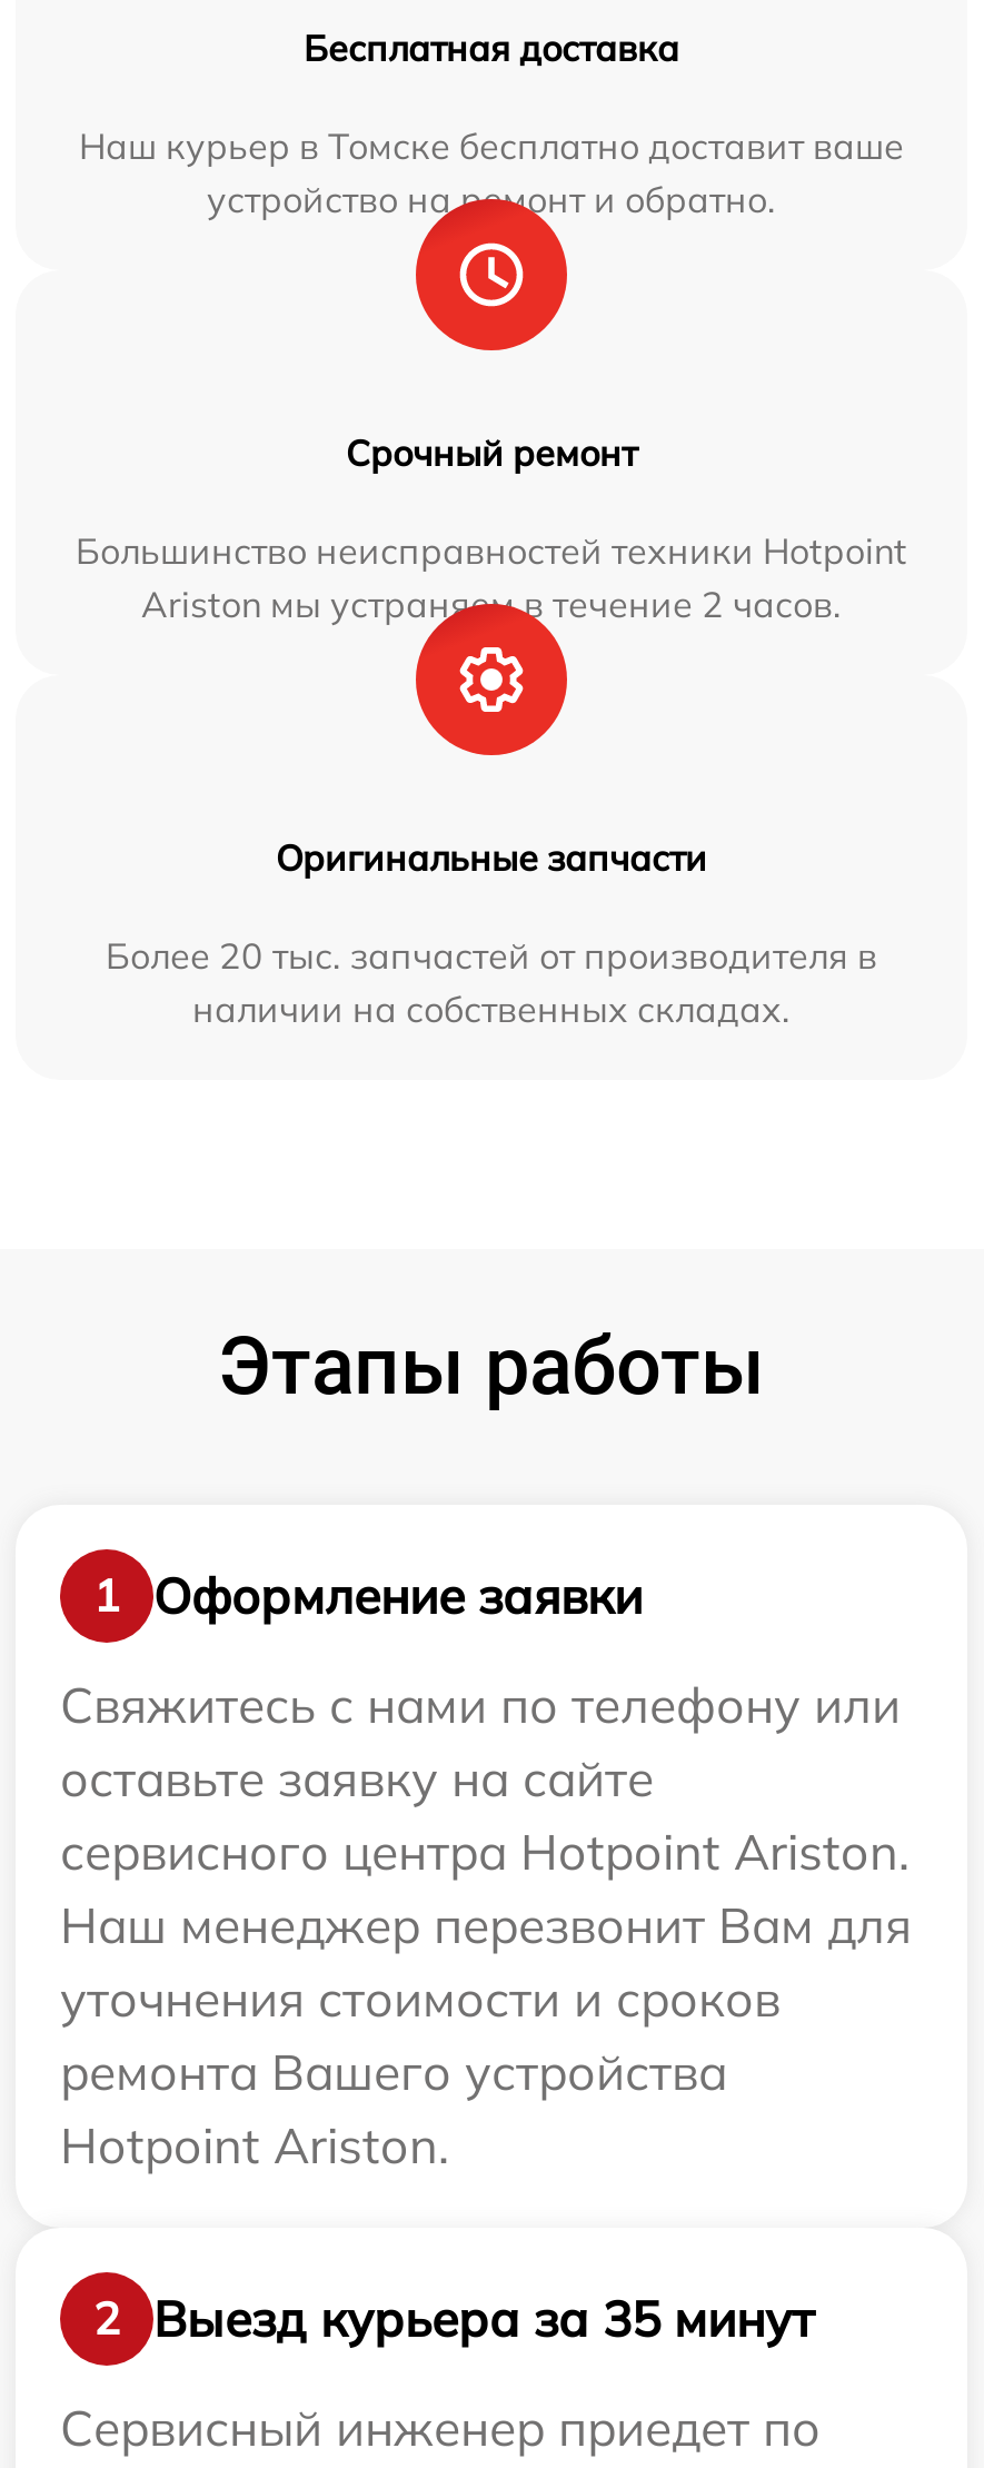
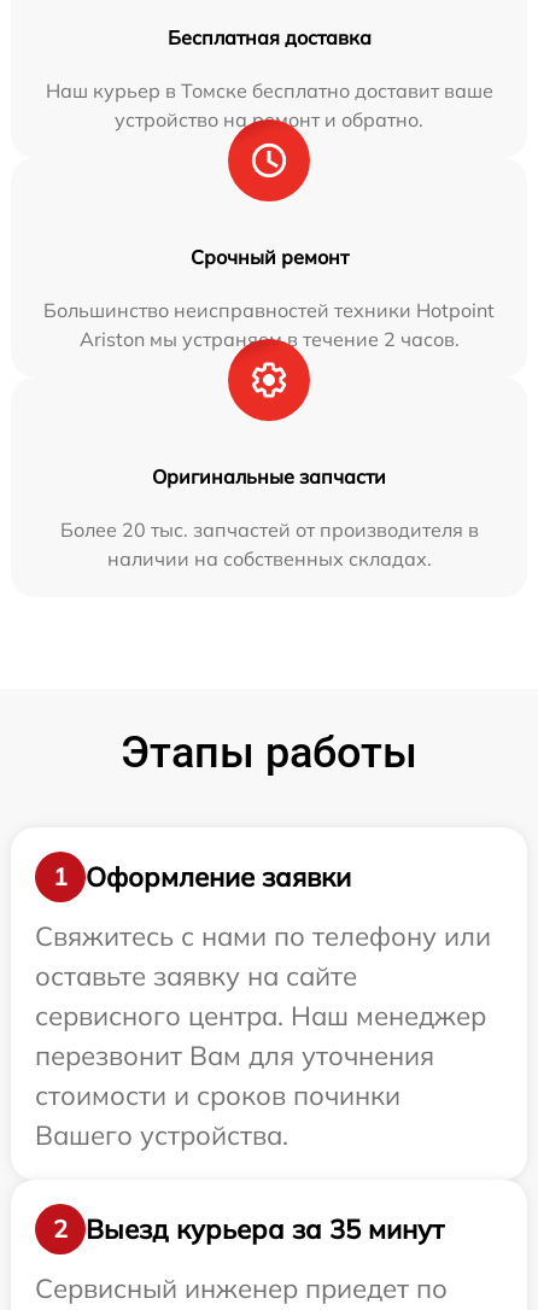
[60,1821,912,2177] сервисного центра Hotpoint Ariston. | Наш менеджер перезвонит Вам для | уточнения стоимости и сроков | ремонта Вашего устройства | Hotpoint Ariston. -> [35,999,486,1152] сервисного центра. Наш менеджер | перезвонит Вам для уточнения | стоимости и сроков починки | Вашего устройства.

